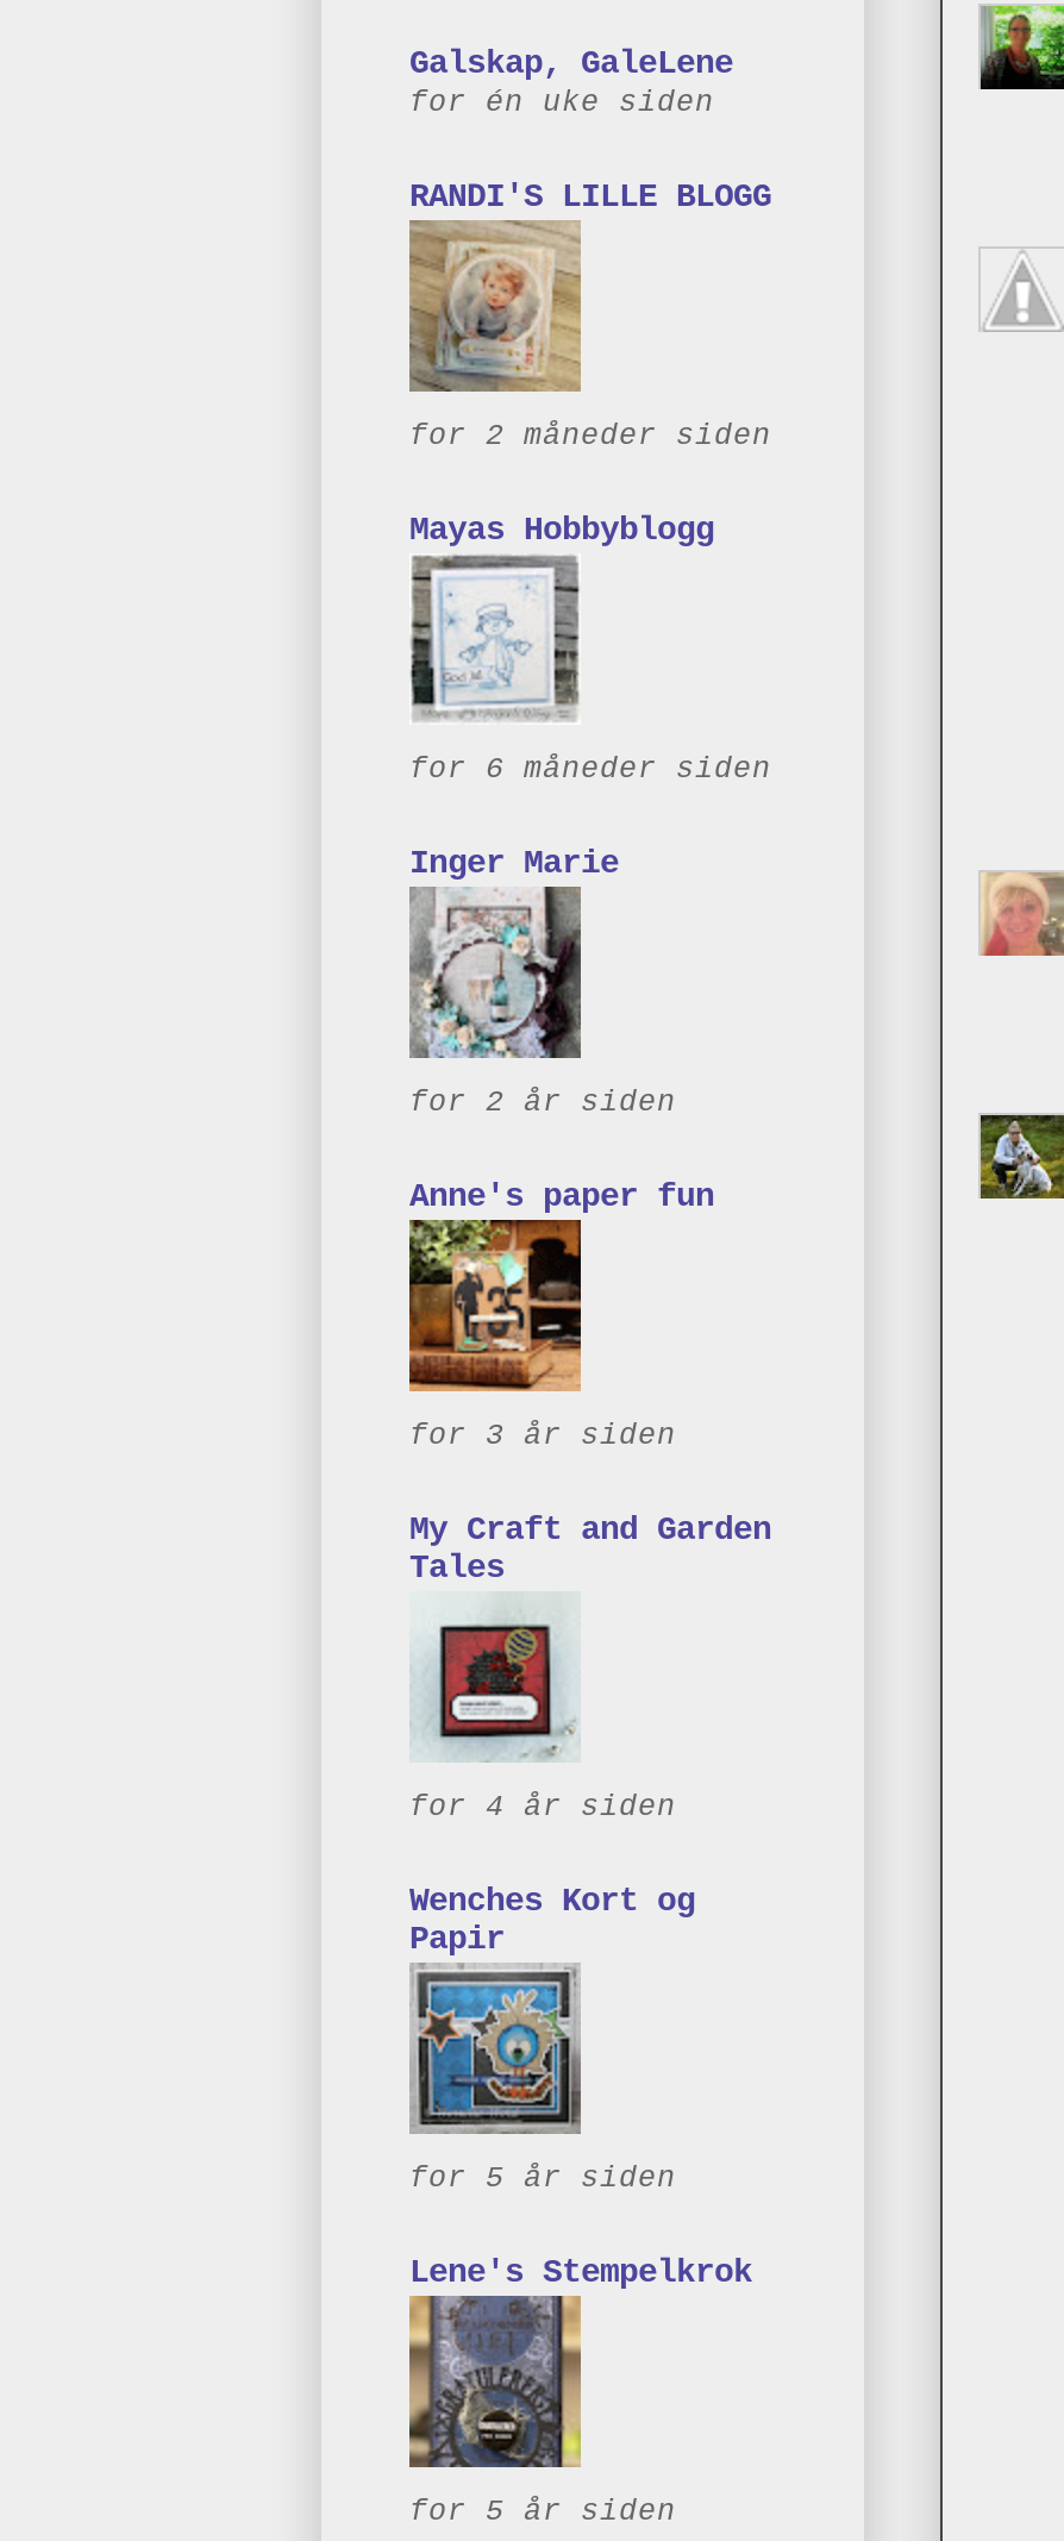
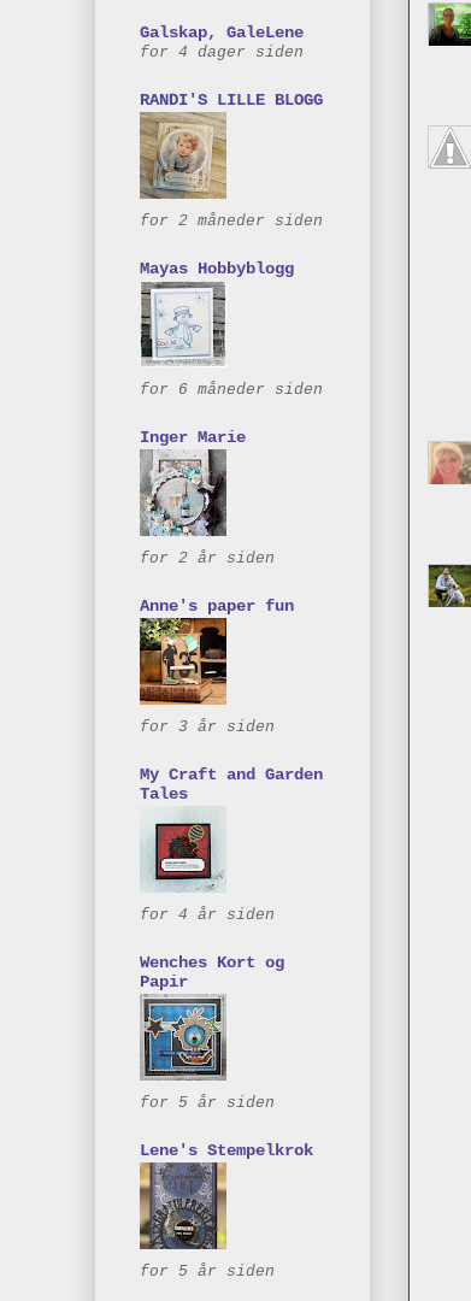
[409,86,714,121] for én uke siden -> [140,44,304,62] for 4 dager siden

